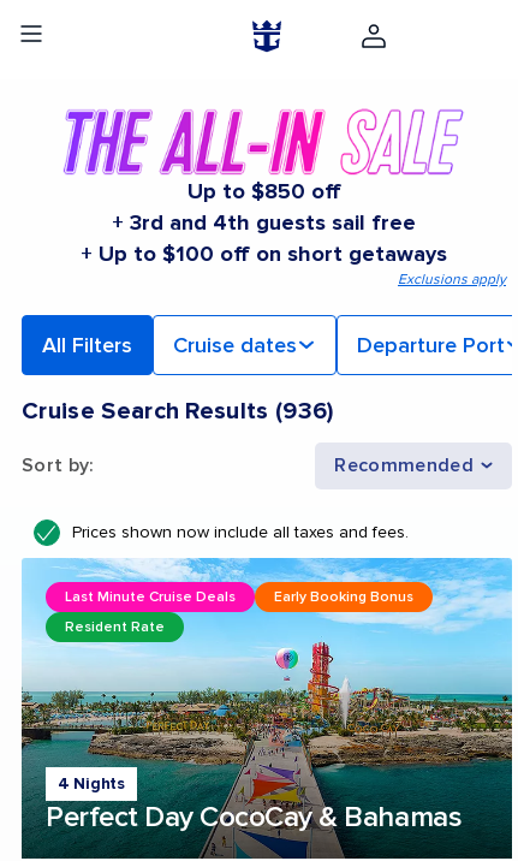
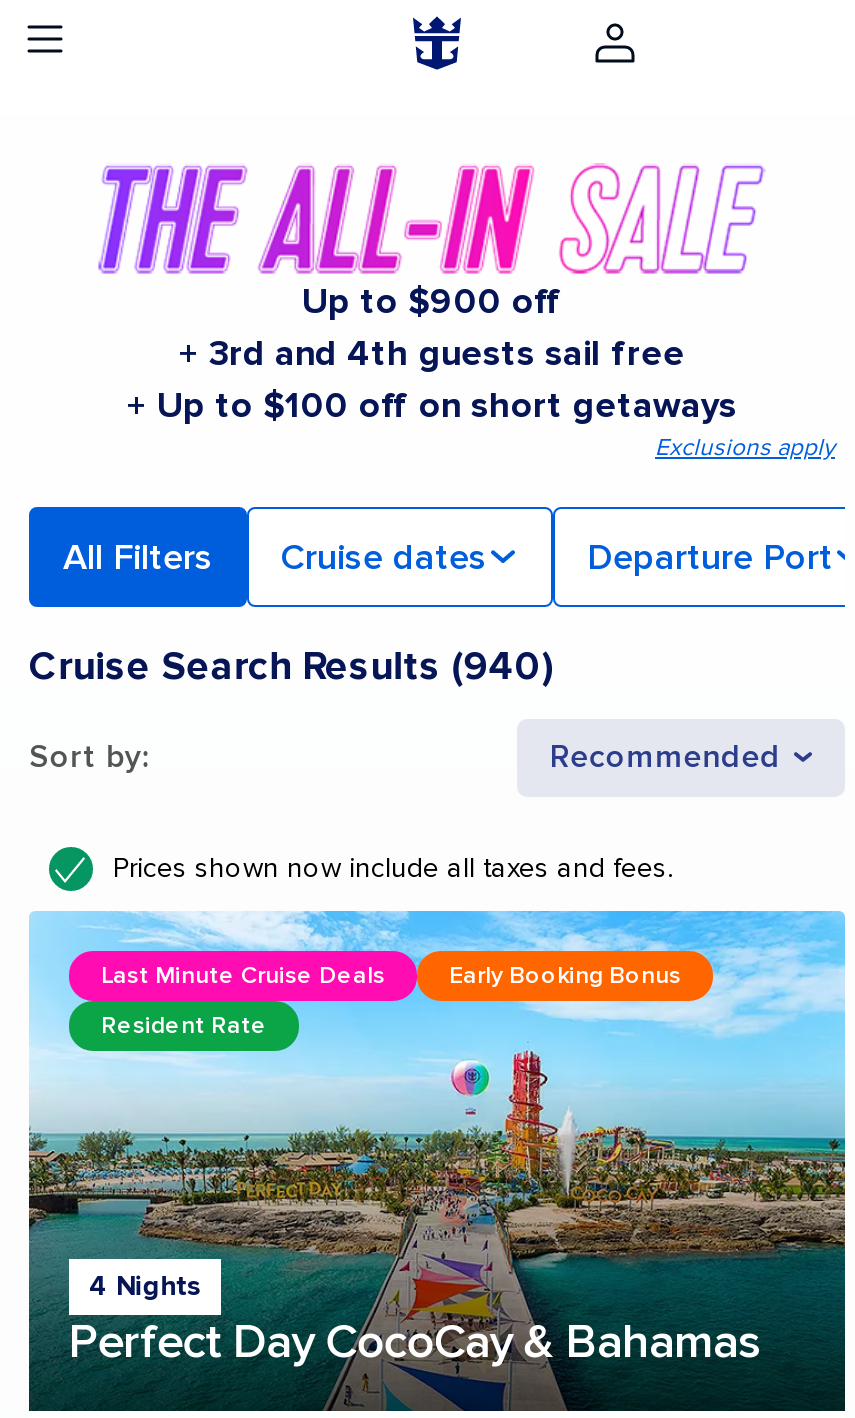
[187,178,341,204] Up to $850 off -> [302,278,562,322] Up to $900 off
[22,396,334,425] Cruise Search Results (936) -> [29,642,552,690] Cruise Search Results (940)

